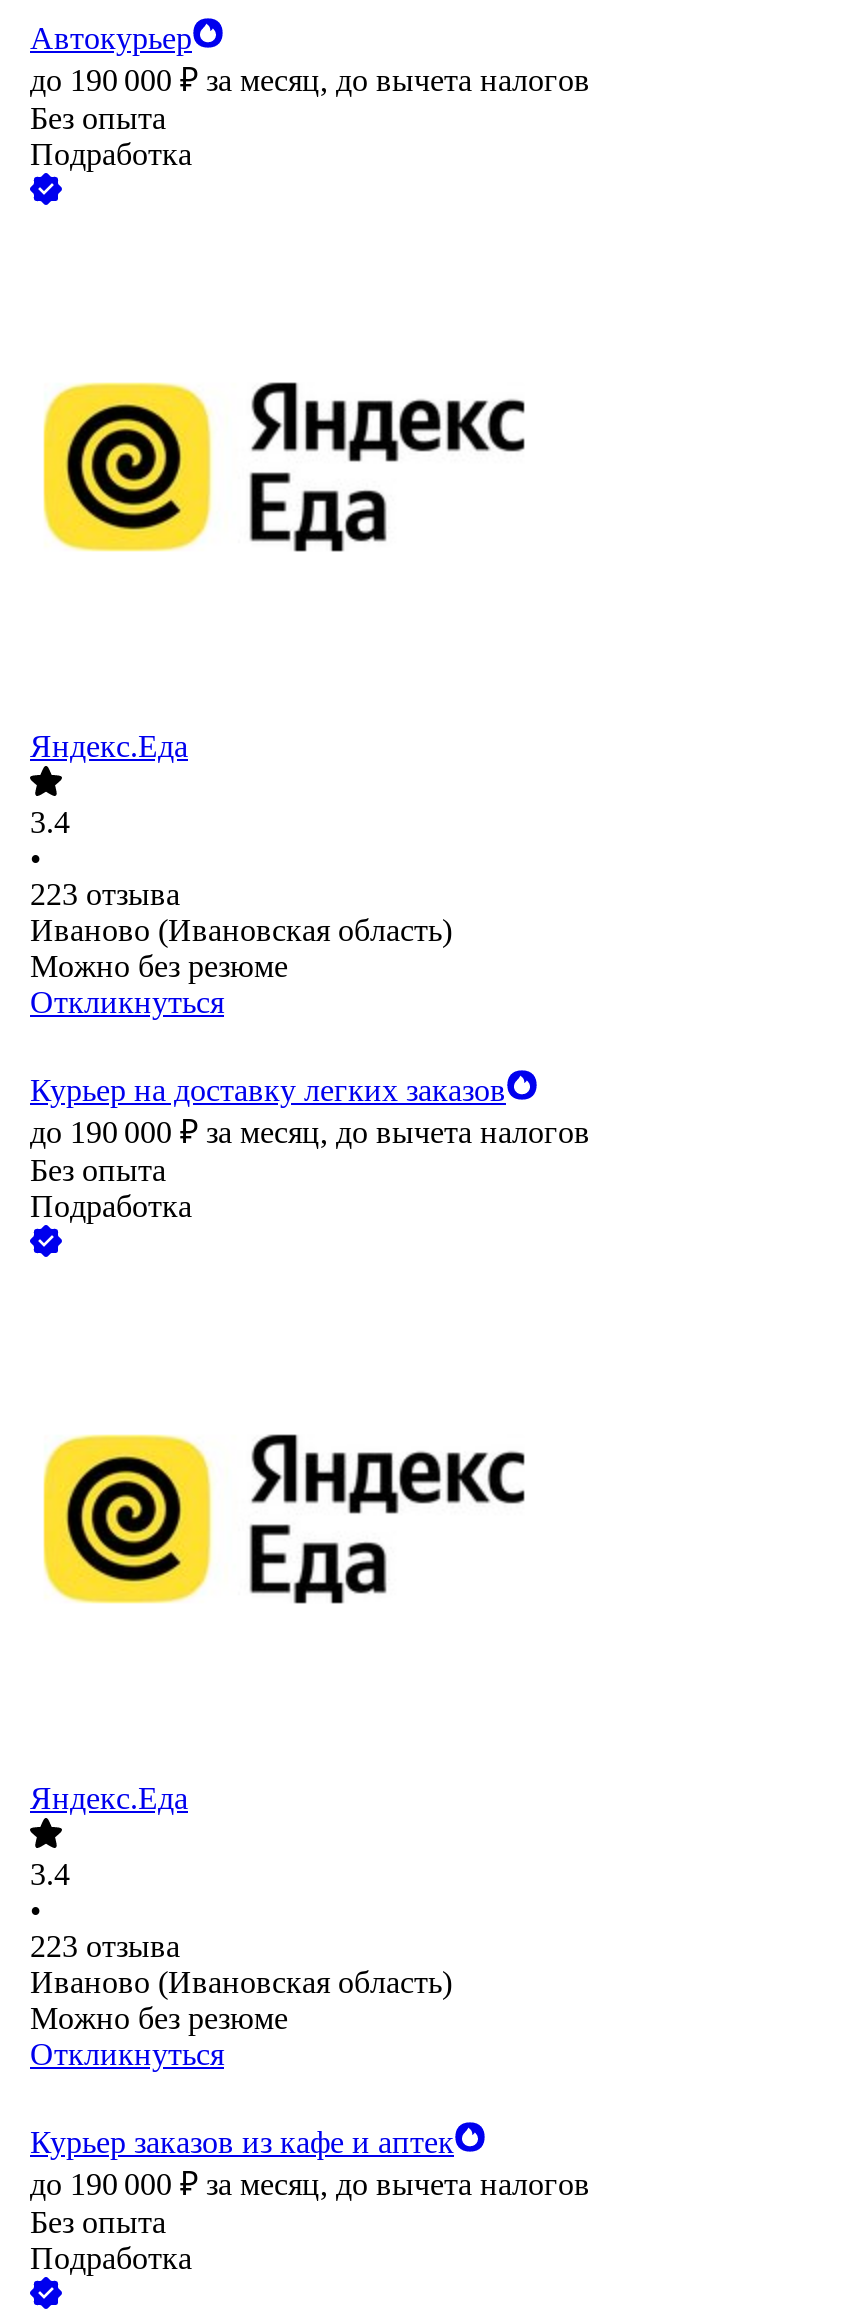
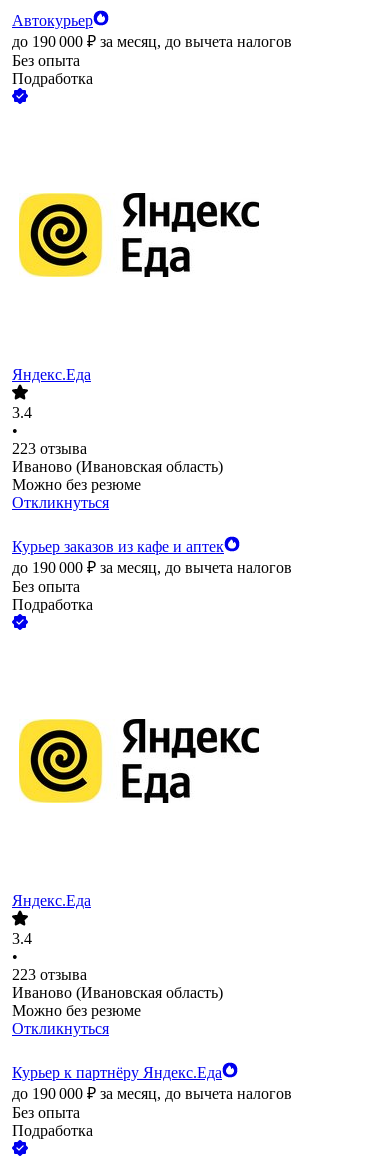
[30,1074,506,1108] Курьер на доставку легких заказов -> none
none -> [12,1064,222,1081] Курьер к партнёру Яндекс.Еда
moved [30,2126,454,2160] -> [12,538,224,555]: Курьер заказов из кафе и аптек

